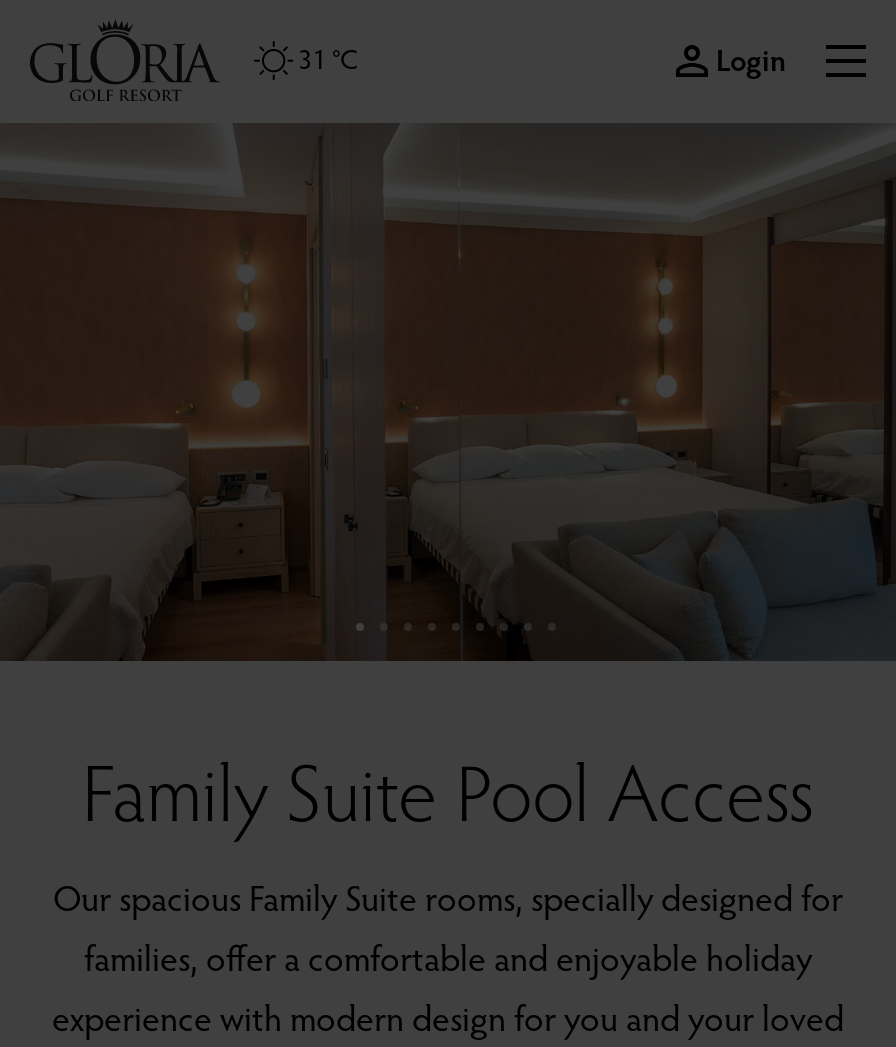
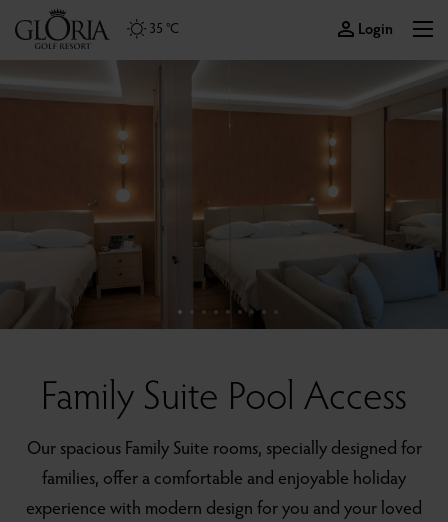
[298,40,358,78] 31 °C -> [149,18,179,37] 35 °C

